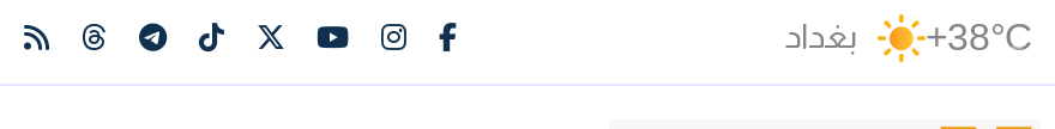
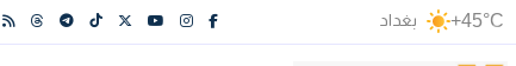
[784,17,1033,57] +38°C بغداد -> [380,11,504,31] +45°C بغداد

